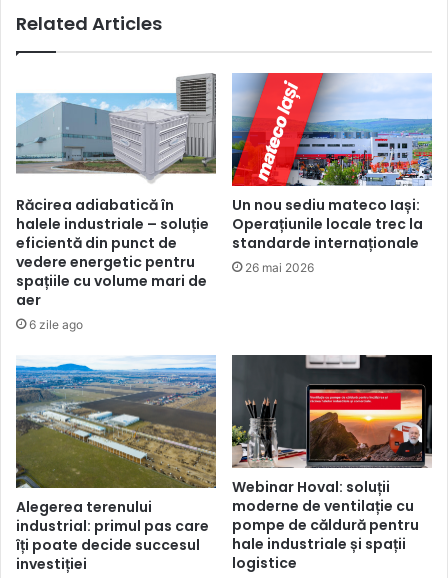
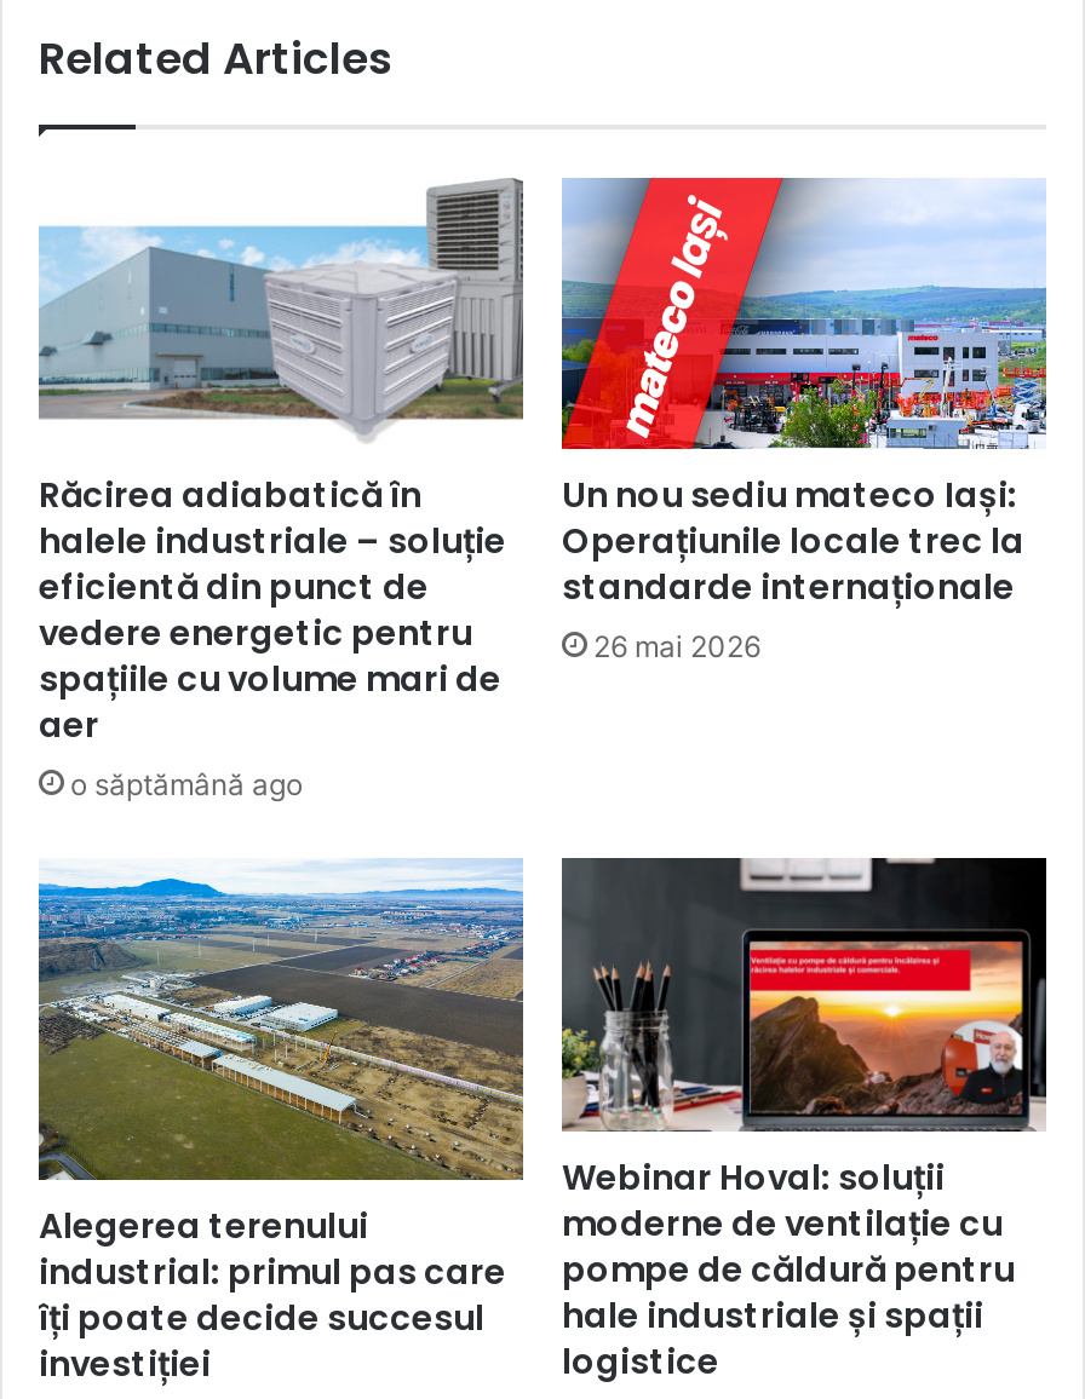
[29,317,83,332] 6 zile ago -> [70,767,303,803] o săptămână ago

